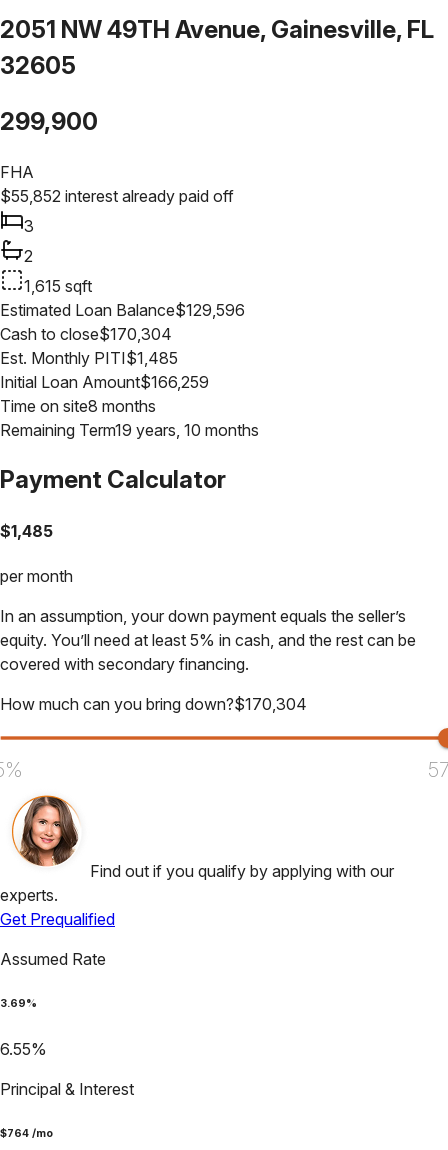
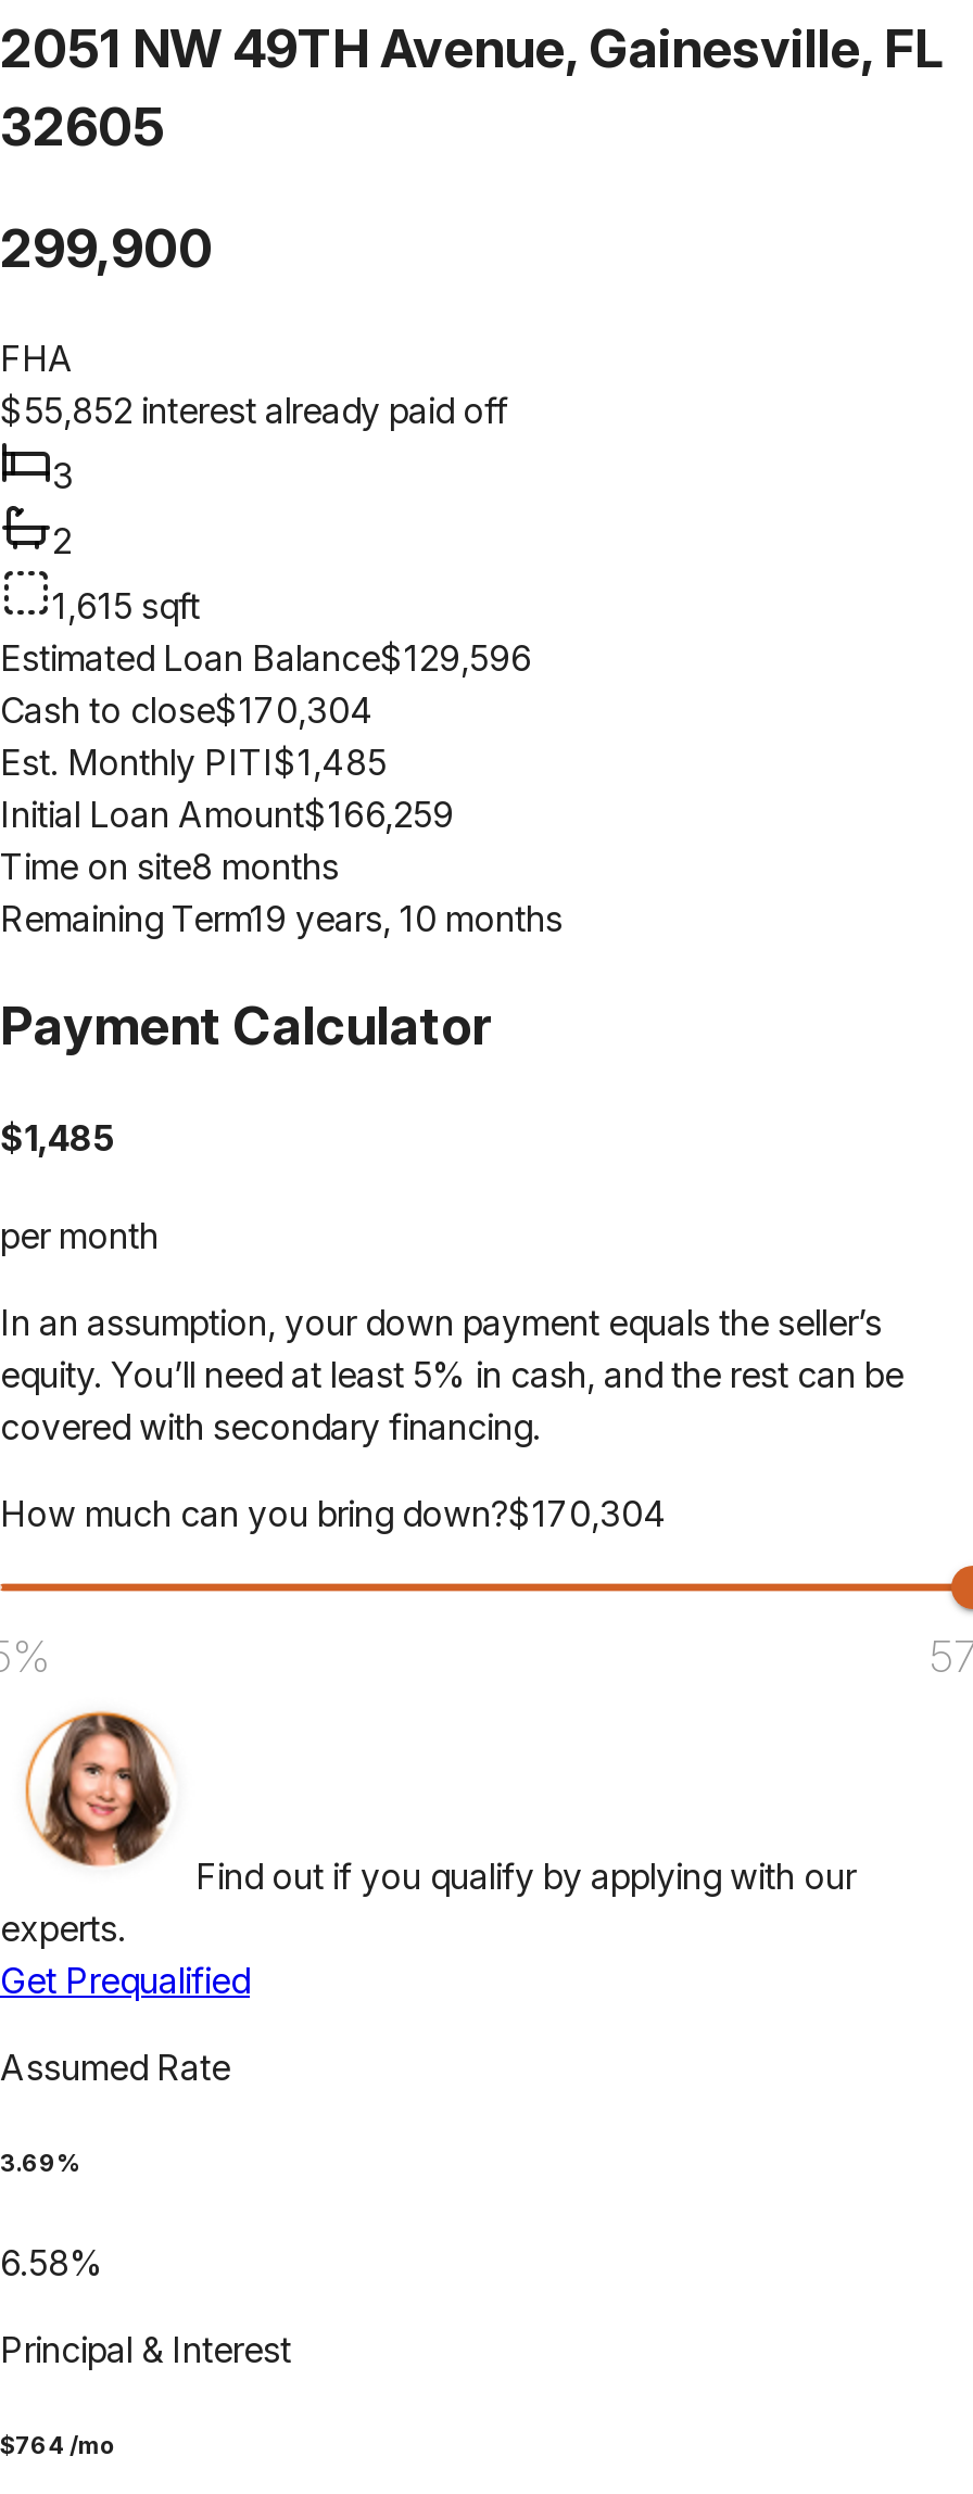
[0,1039,47,1059] 6.55% -> [0,2241,104,2285] 6.58%

